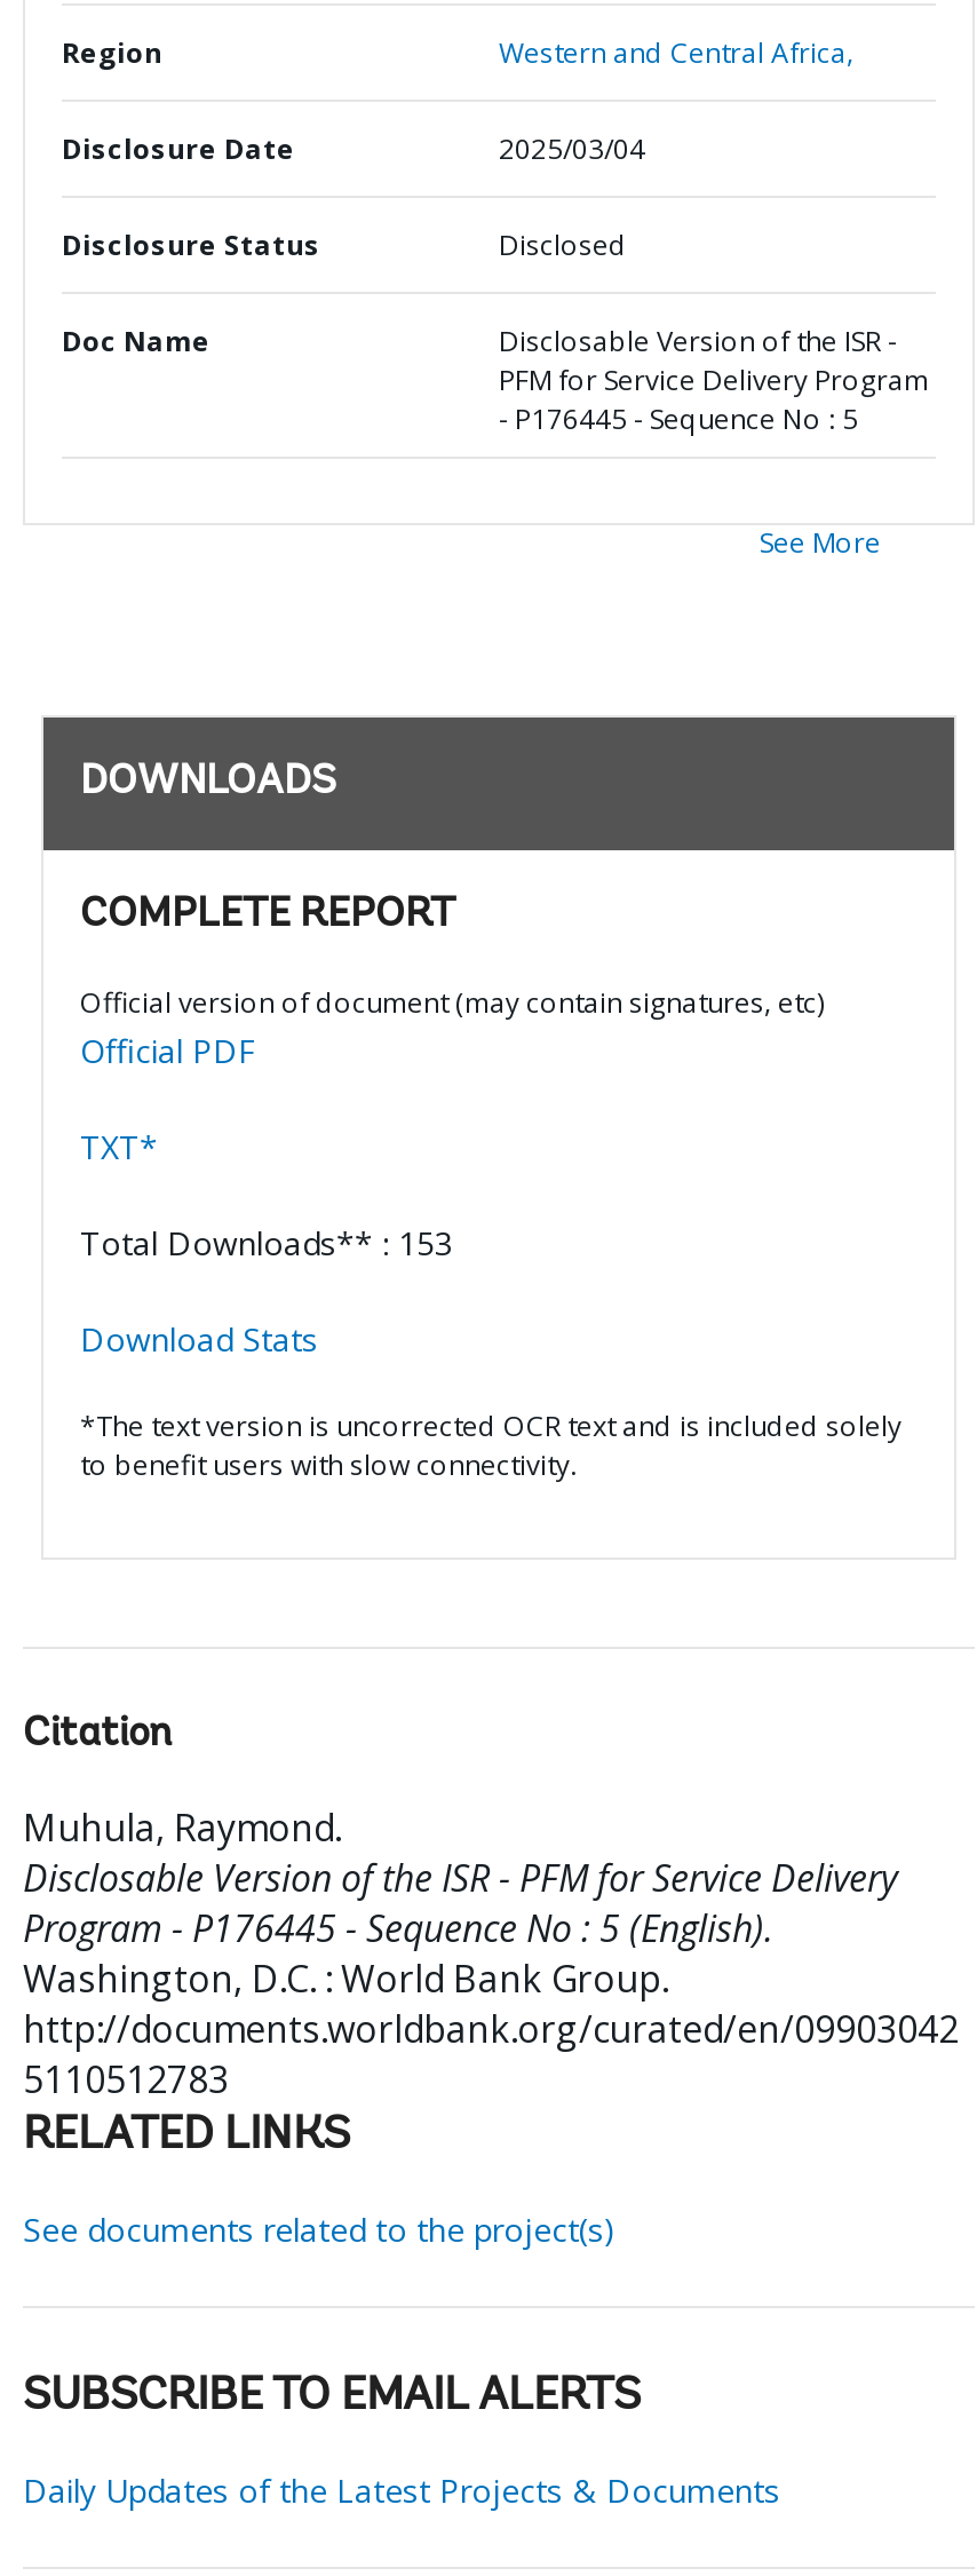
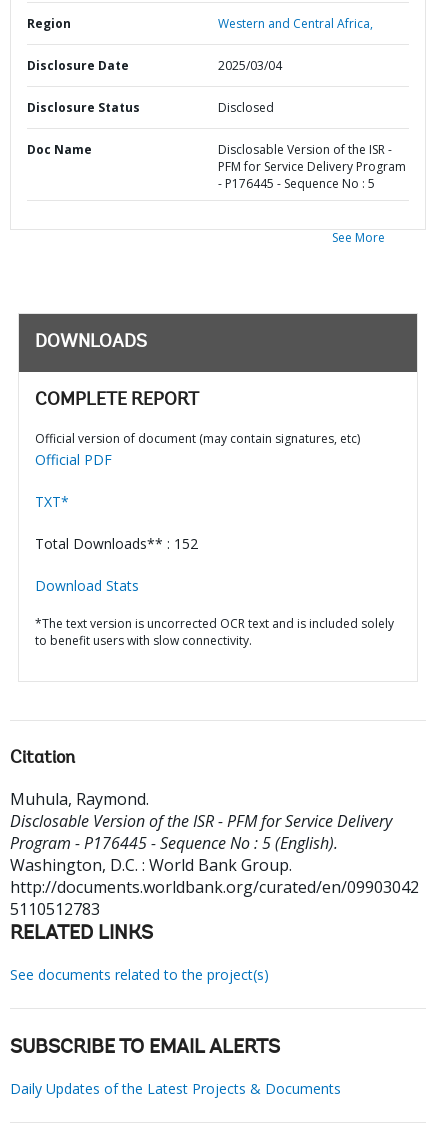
[80,1221,453,1265] Total Downloads** : 153 -> [35,534,198,553] Total Downloads** : 152

